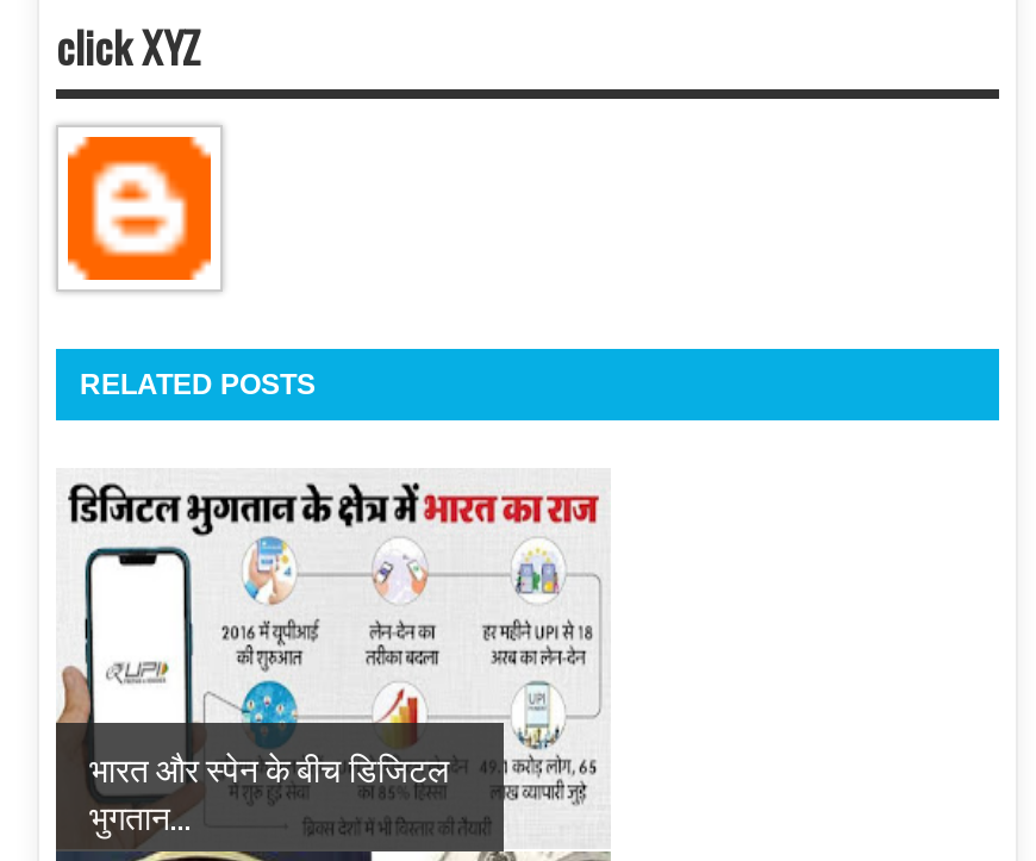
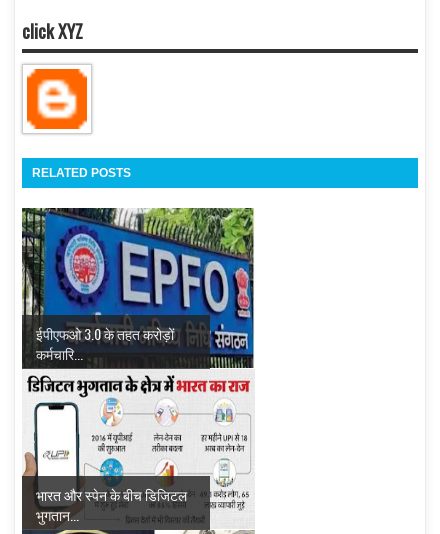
none -> [21,207,254,370] [image] | ईपीएफओ 3.0 के तहत करोड़ों | कर्मचारि...

